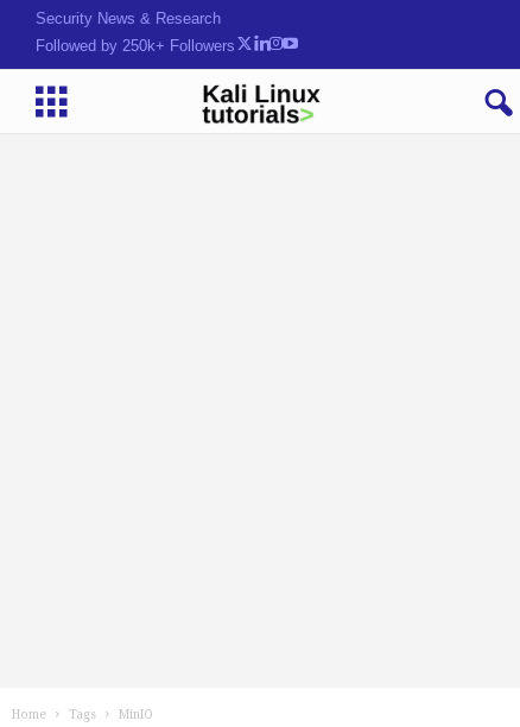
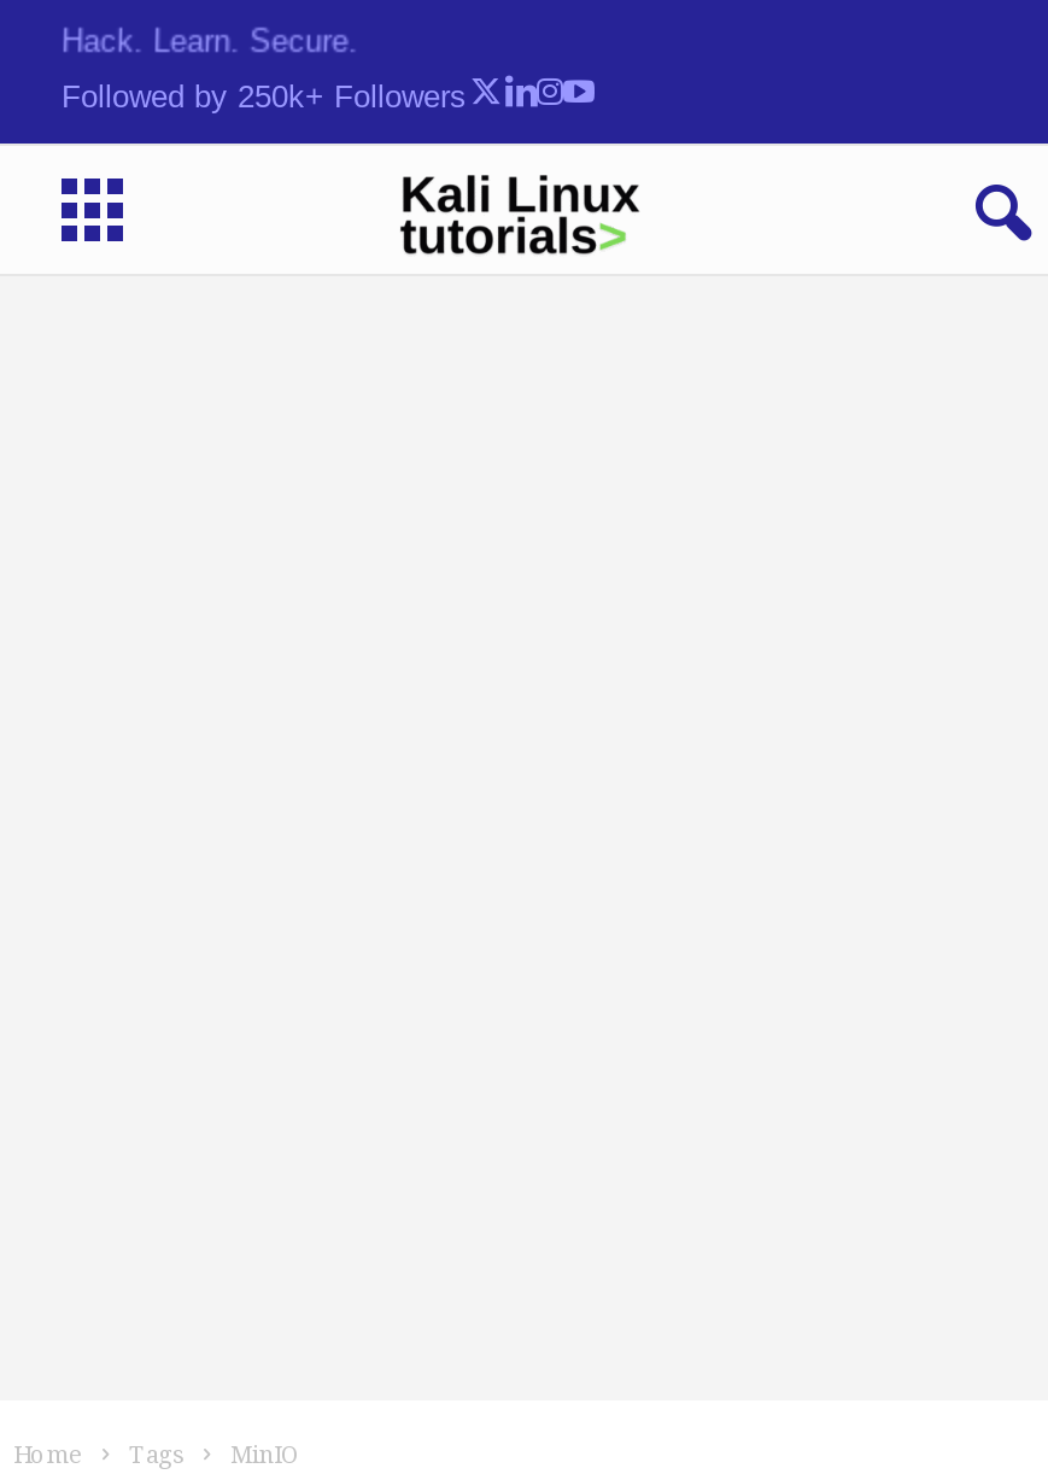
[35,10,221,27] Security News & Research -> [61,23,359,59] Hack. Learn. Secure.

